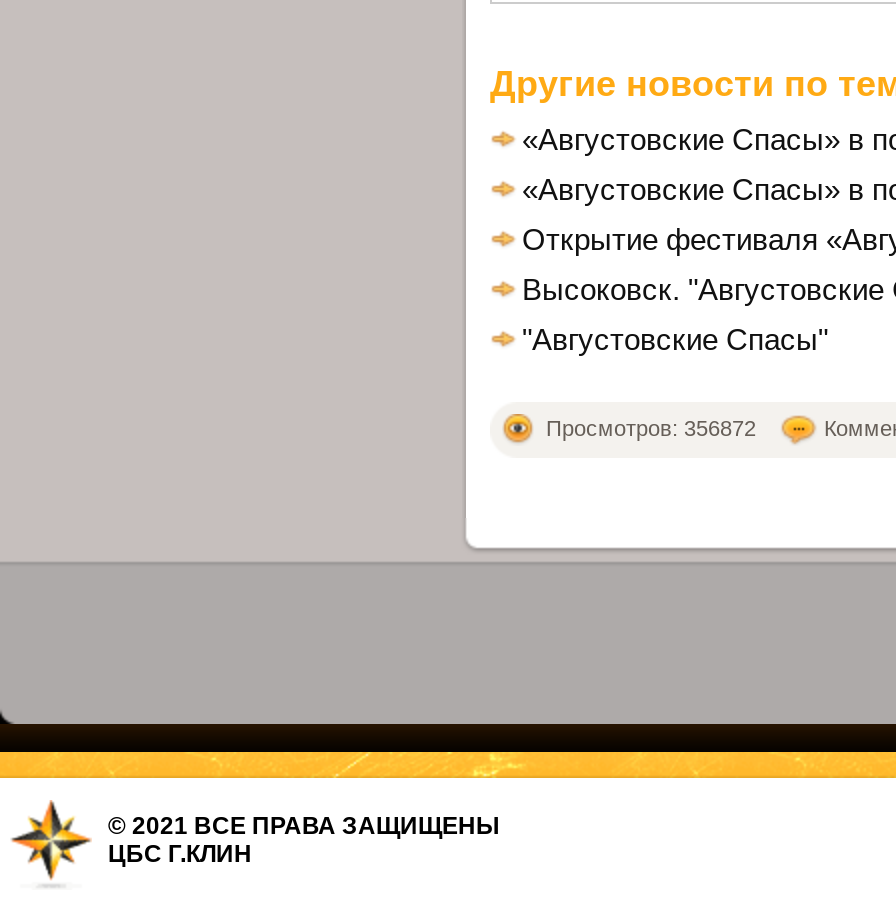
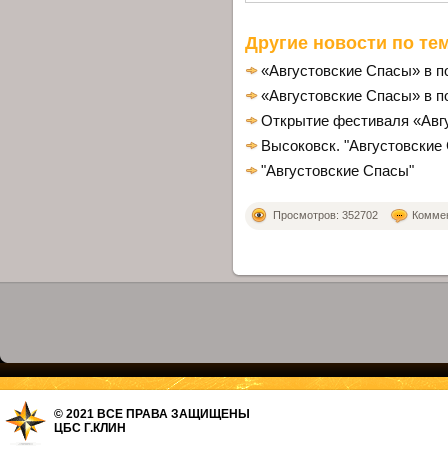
[546,417,756,441] Просмотров: 356872 -> [273,209,378,221] Просмотров: 352702

